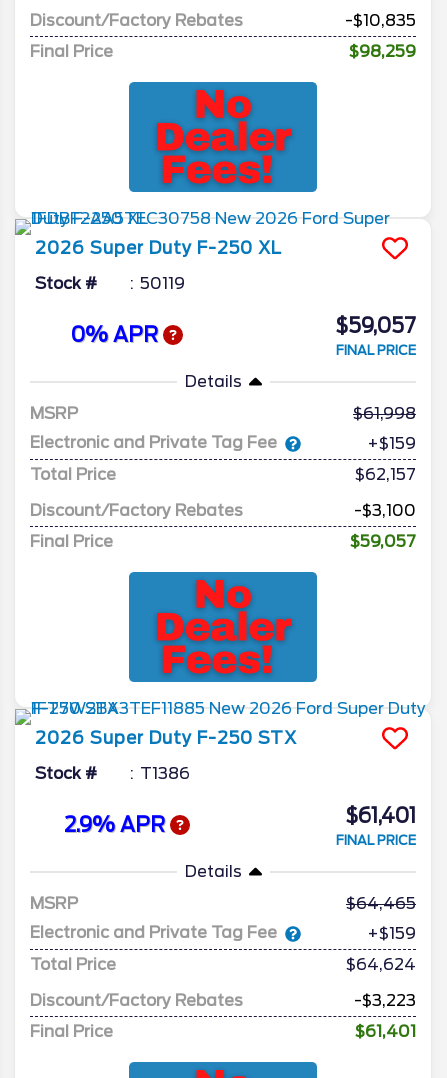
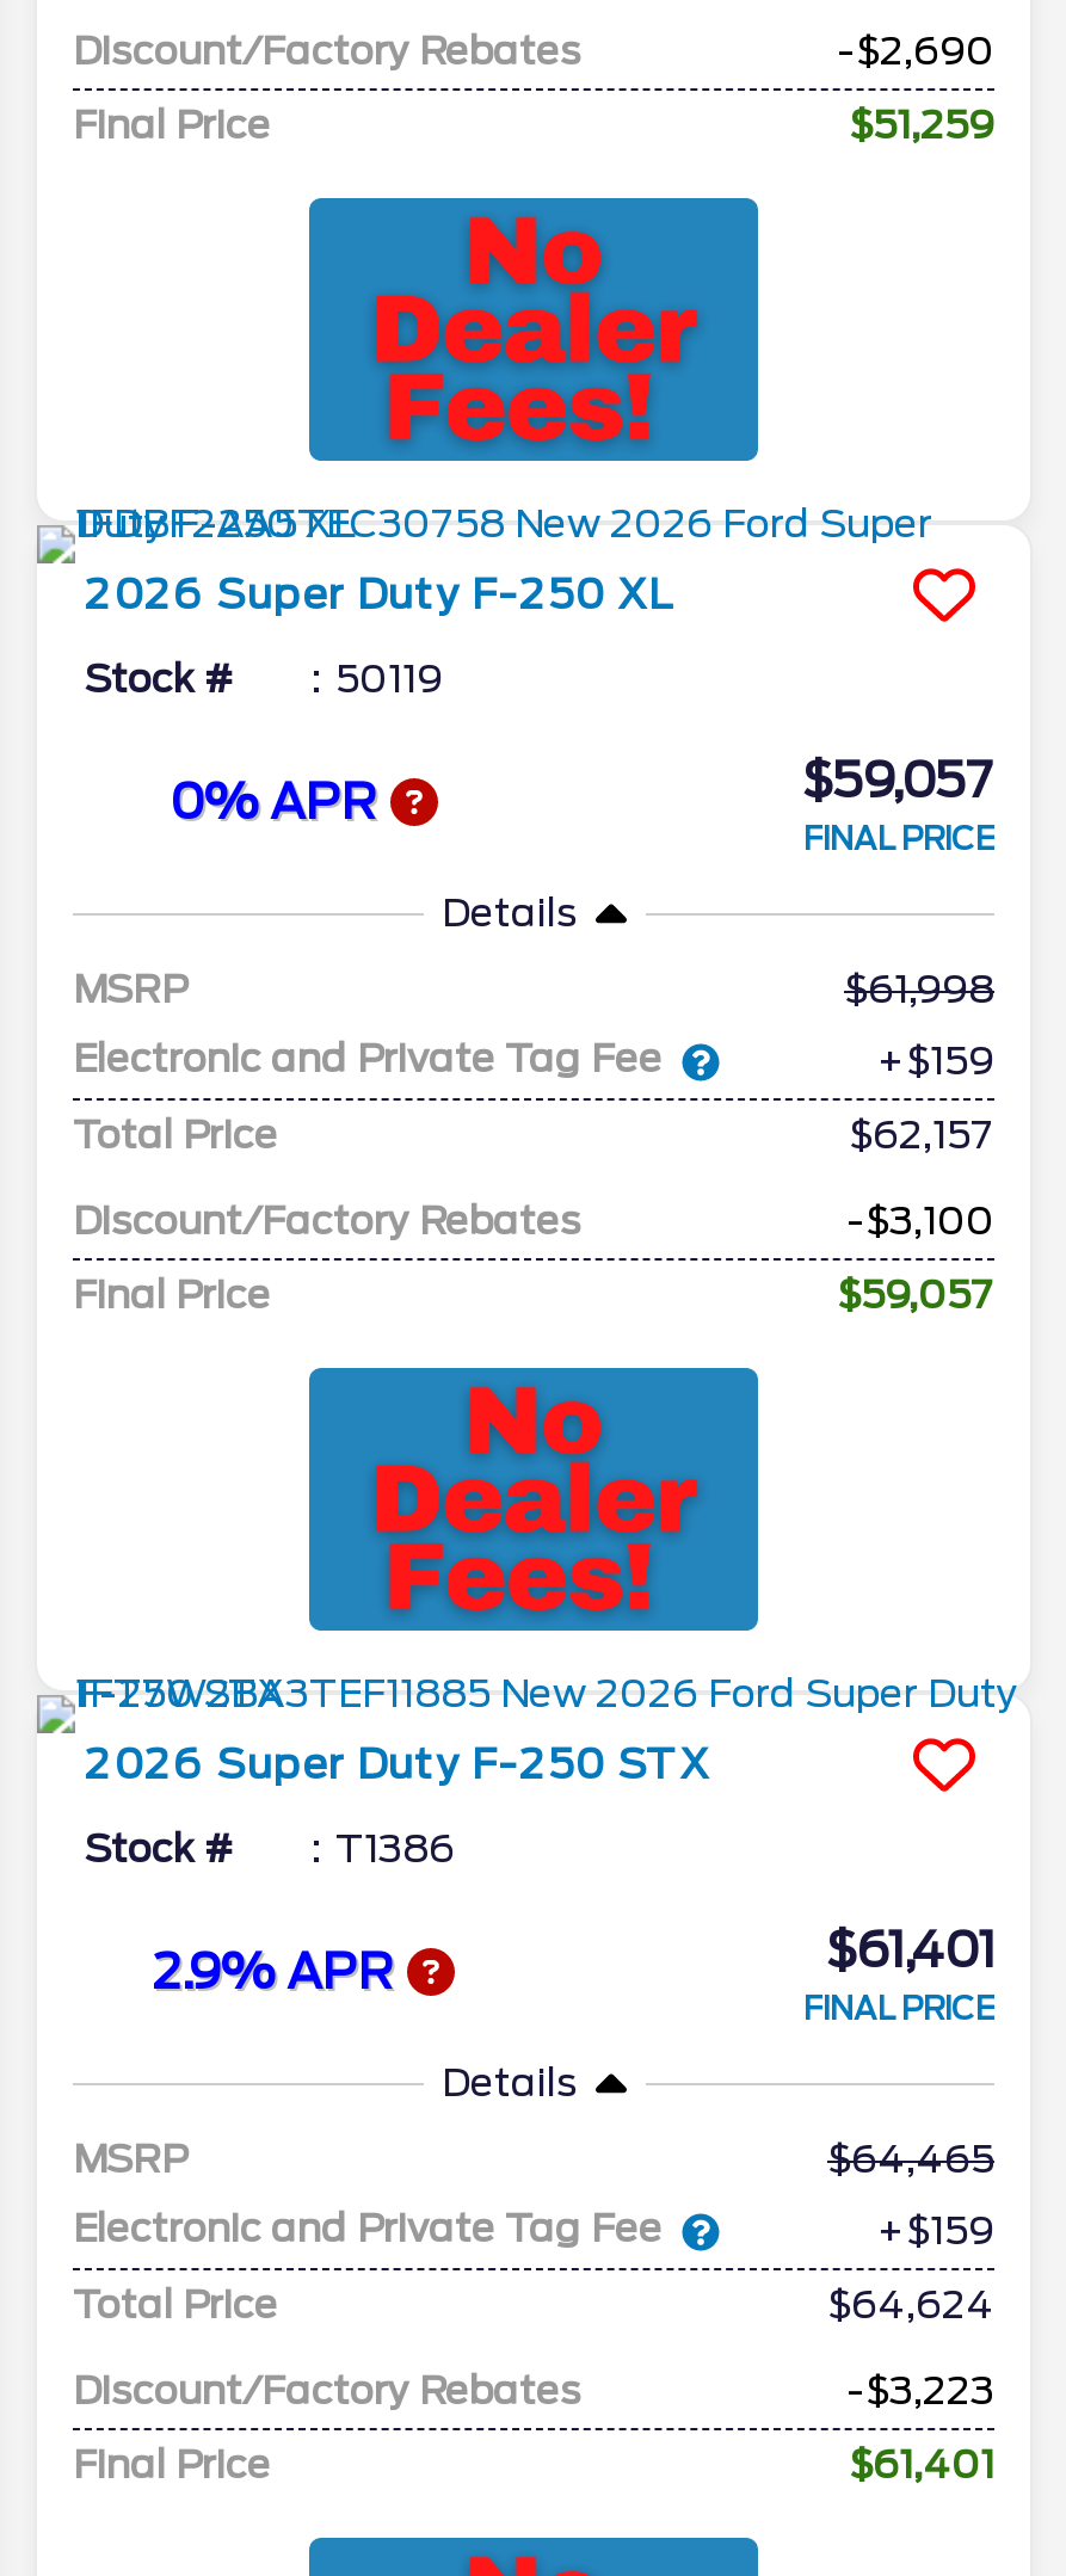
[345,11,416,30] -$10,835 -> [837,28,994,74] -$2,690
[349,42,416,61] $98,259 -> [849,102,994,148] $51,259

